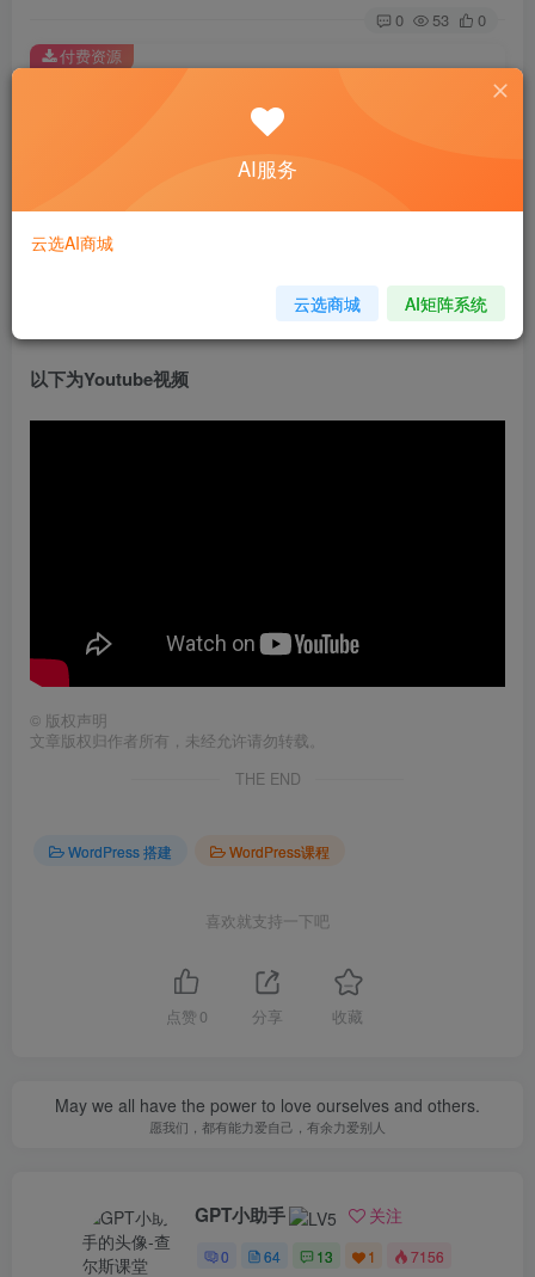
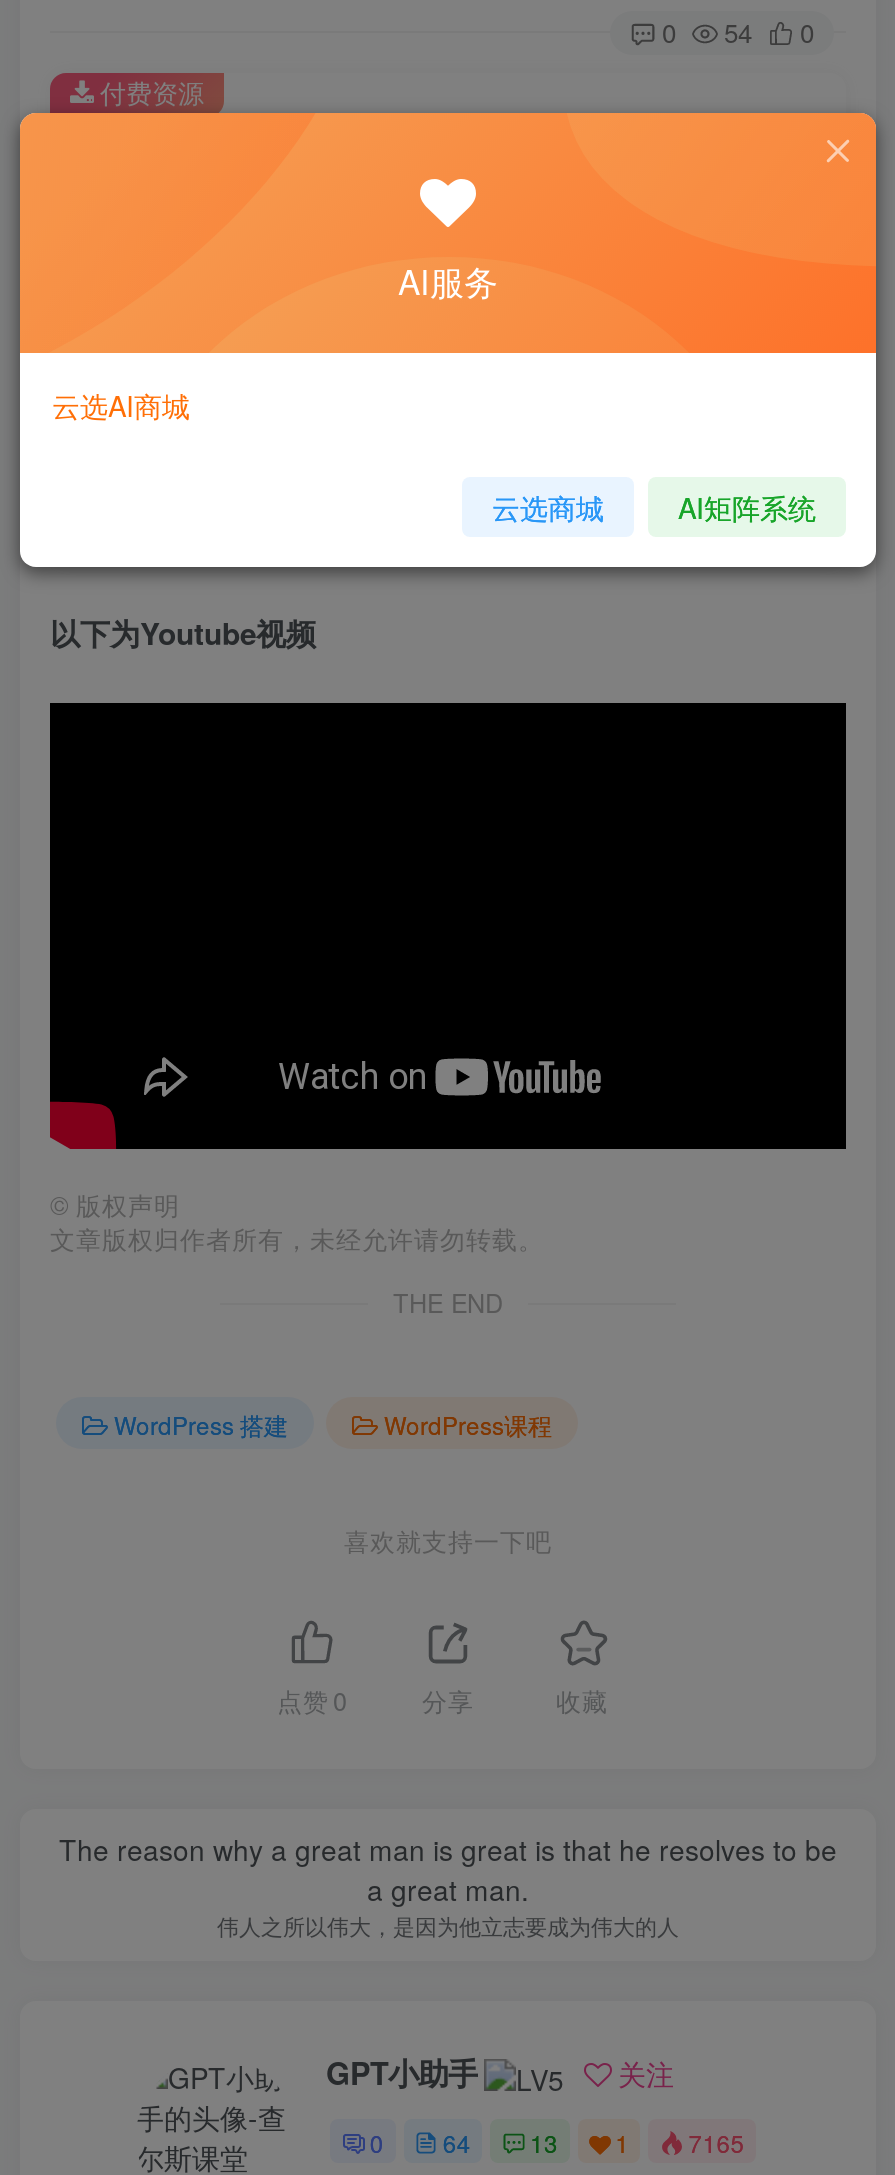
[395,9,486,32] 0 53 0 -> [662,14,814,52] 0 54 0
[55,1093,480,1136] May we all have the power to love ourselves and others. | 愿我们，都有能力爱自己，有余力爱别人 -> [59,1829,837,1941] The reason why a great man is great is that he resolves to be | a great man. | 伟人之所以伟大，是因为他立志要成为伟大的人
[221,1245,444,1266] 0 64 13 1 7156 -> [370,2124,744,2158] 0 64 13 1 7165

